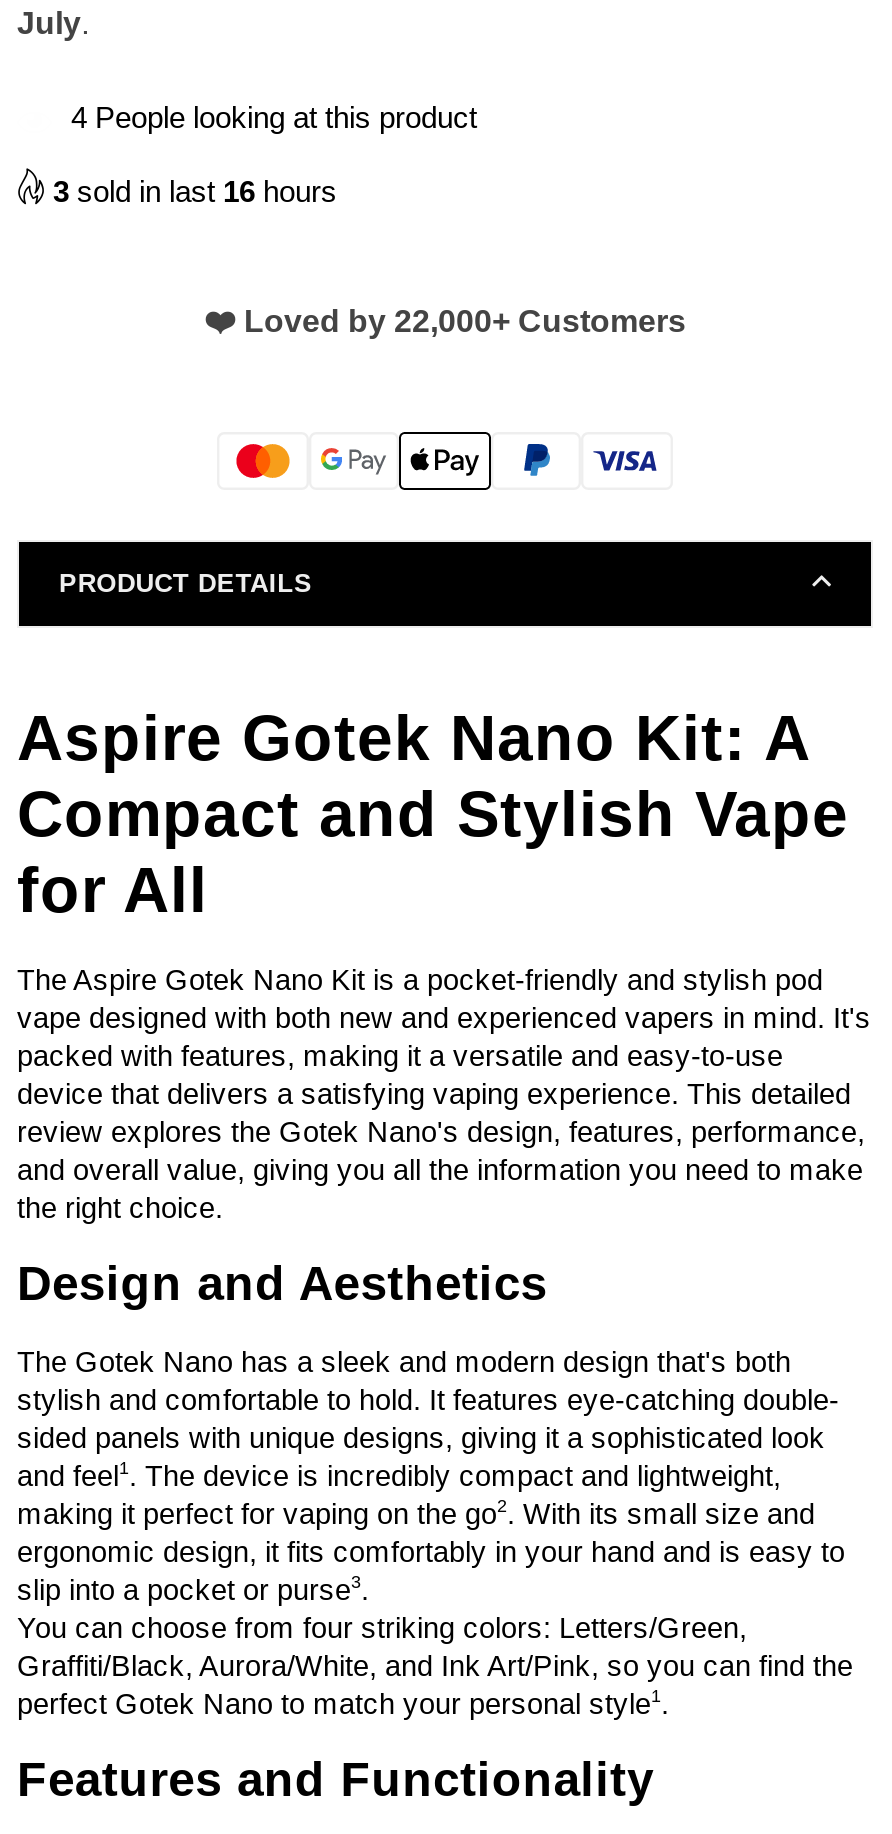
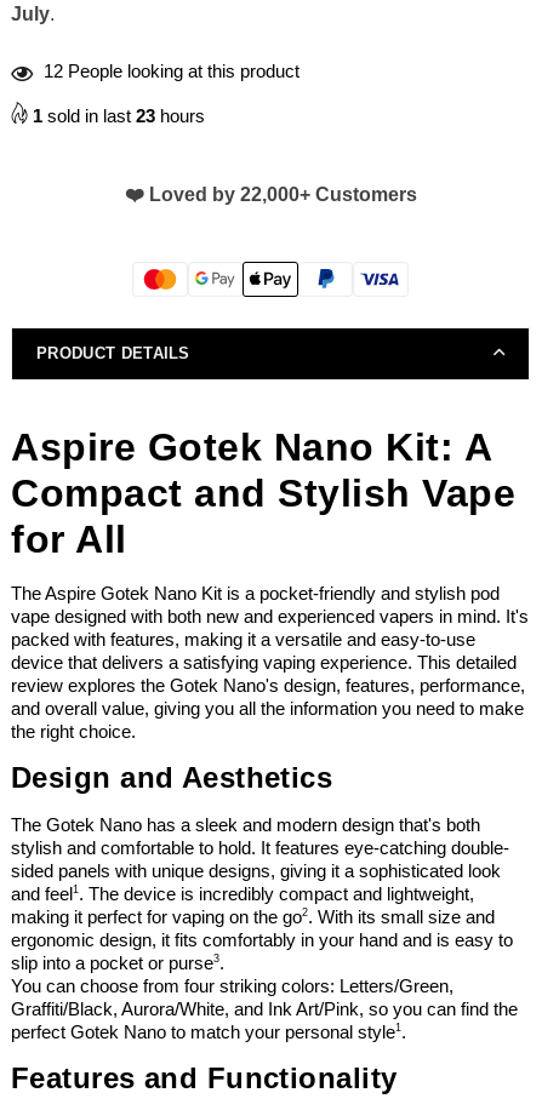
[71,100,477,134] 4 People looking at this product -> [44,61,299,81] 12 People looking at this product
[53,174,337,208] 3 sold in last 16 hours -> [33,105,205,126] 1 sold in last 23 hours

